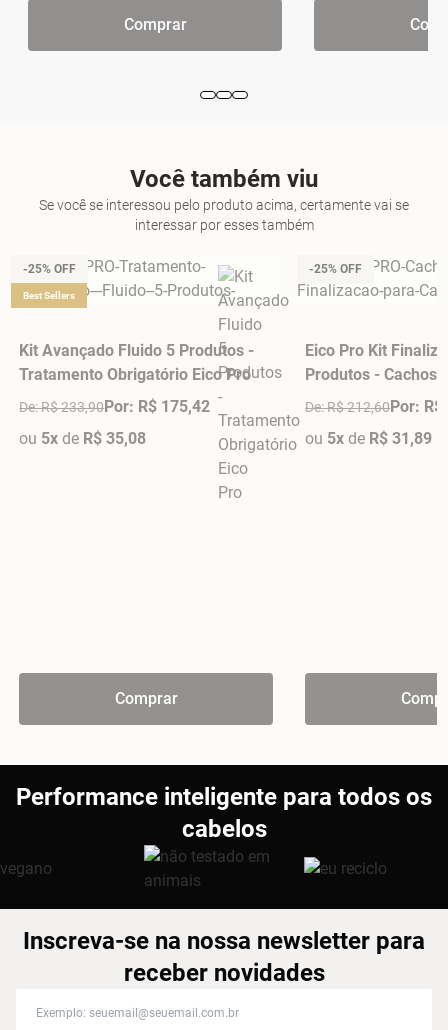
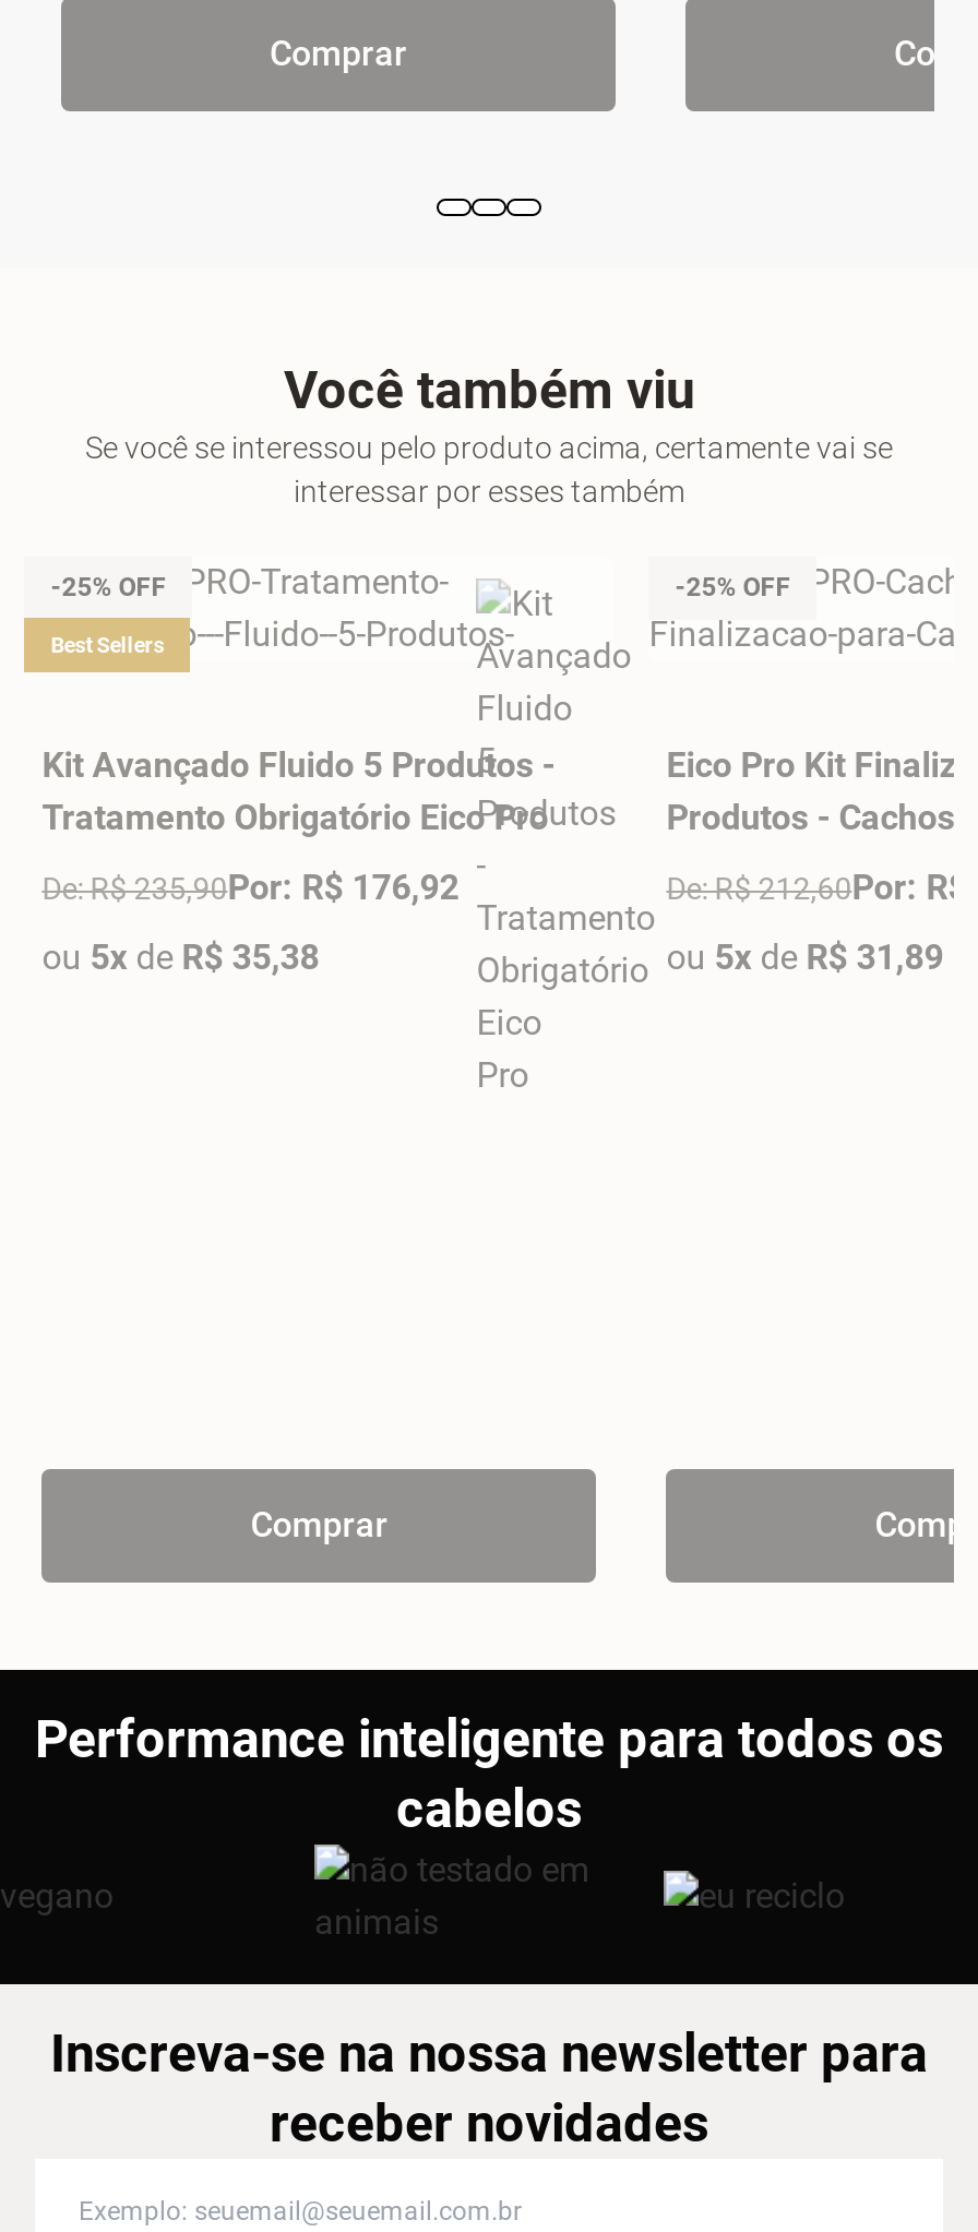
[19,397,210,416] De: R$ 233,90Por: R$ 175,42 -> [42,867,459,908] De: R$ 235,90Por: R$ 176,92
[19,429,146,448] ou 5x de R$ 35,08 -> [42,936,319,978] ou 5x de R$ 35,38

